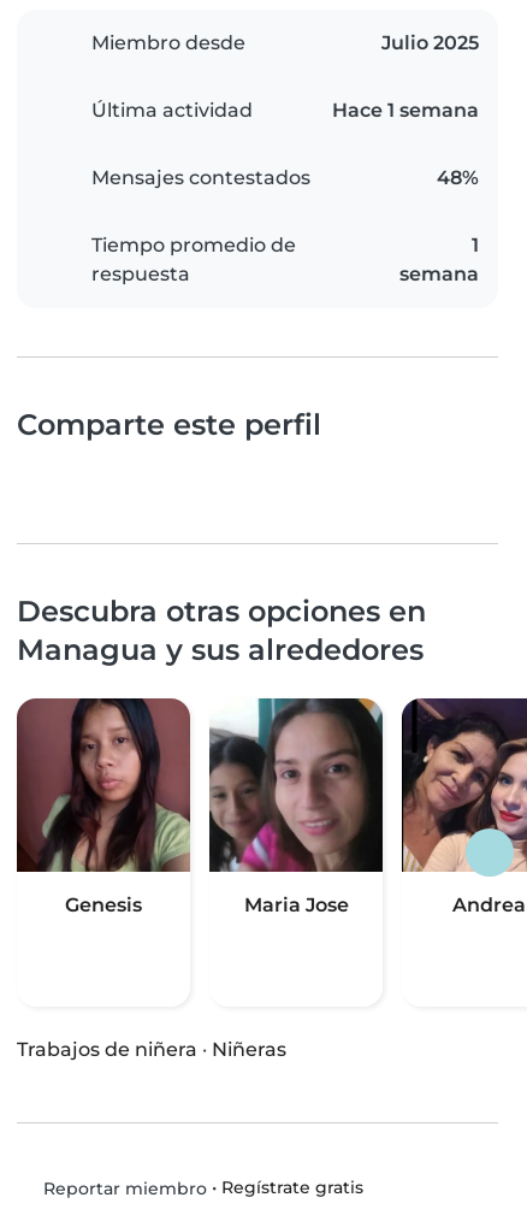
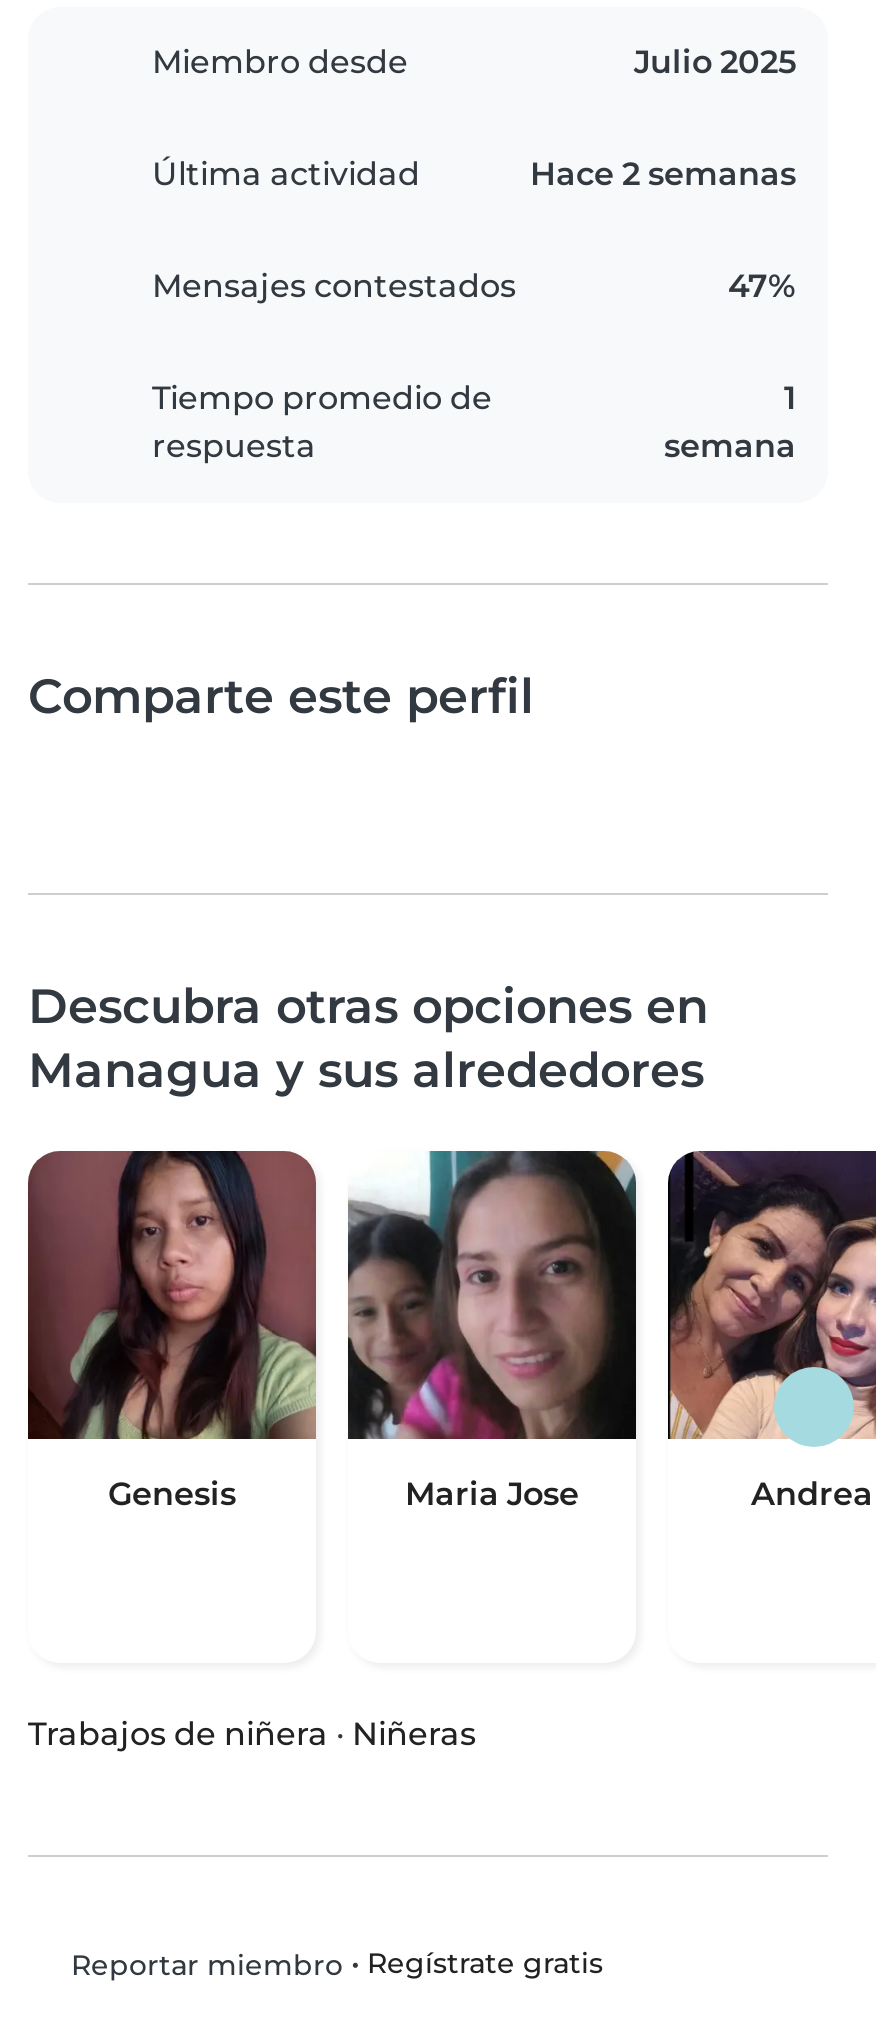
[332,99,479,122] Hace 1 semana -> [530,155,796,193] Hace 2 semanas
[437,166,479,189] 48% -> [728,267,796,305] 47%

